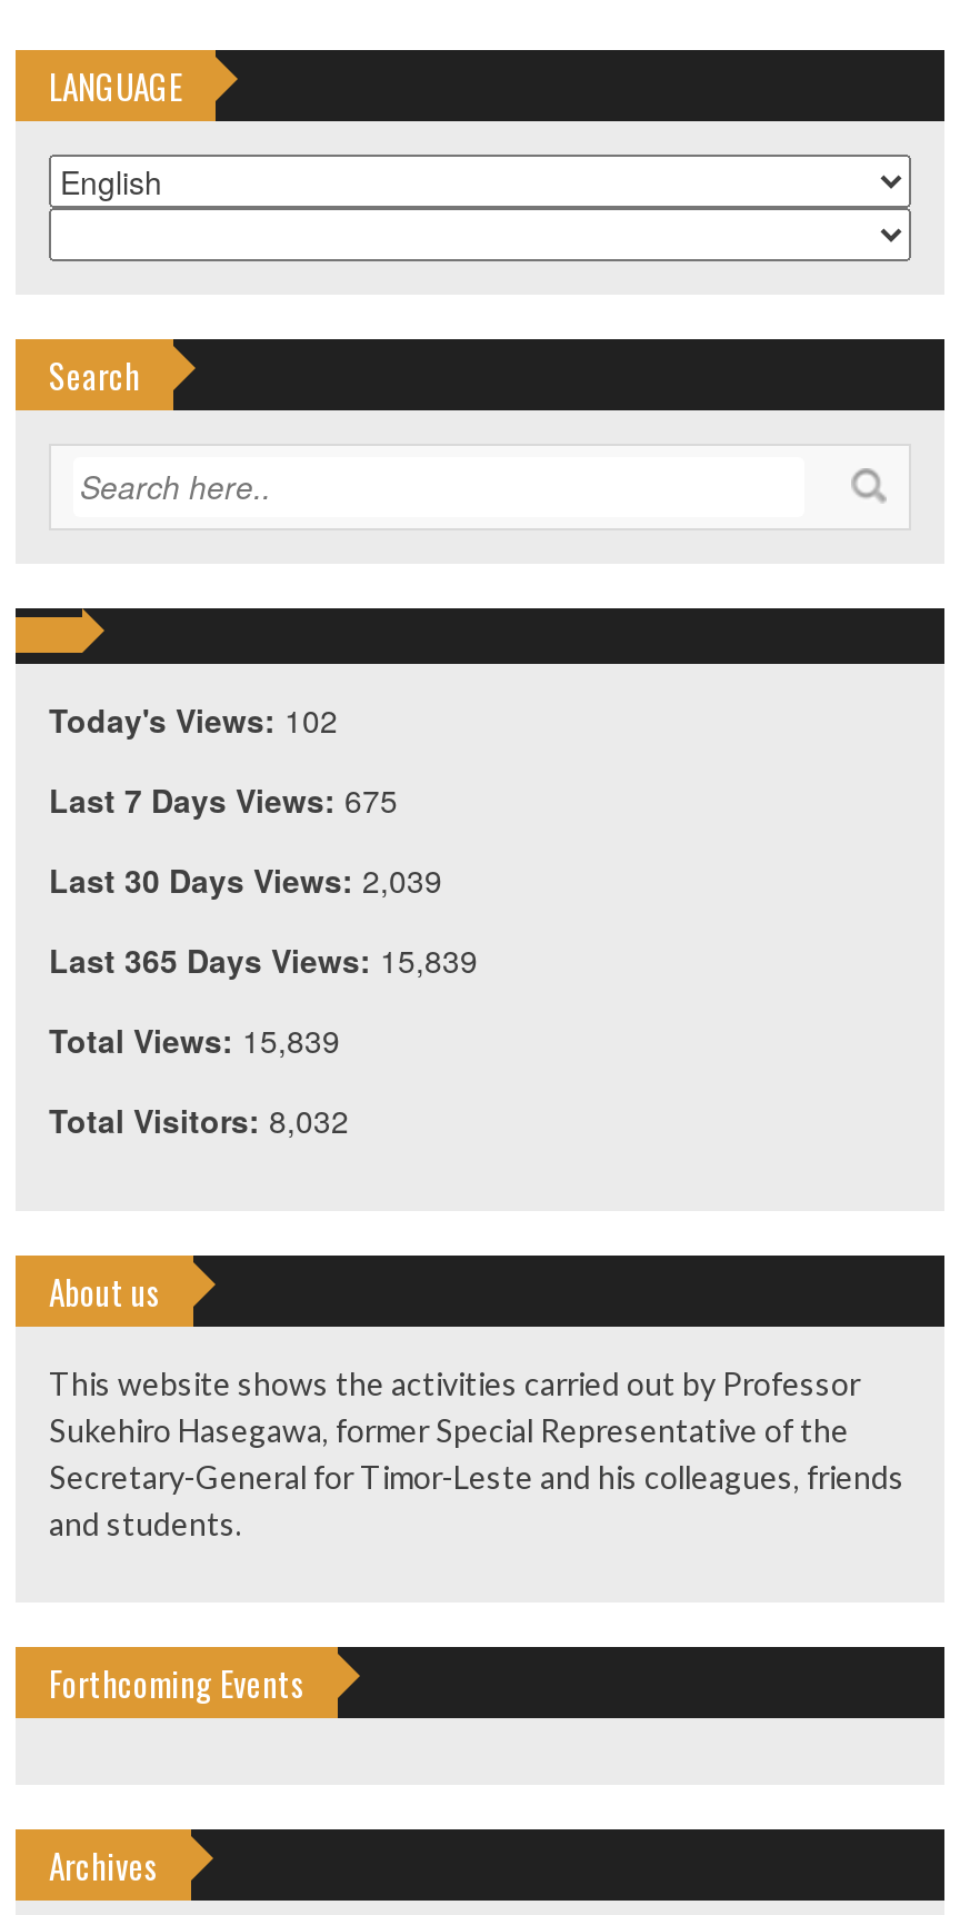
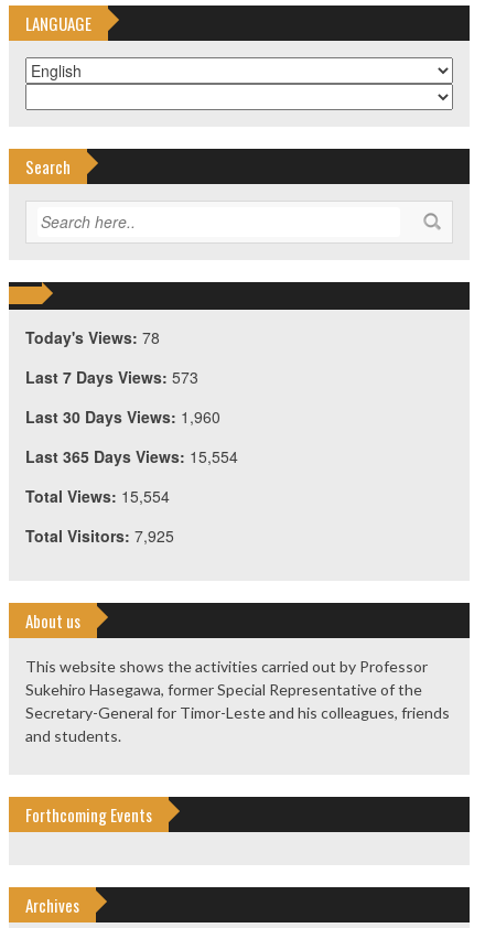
[49,698,338,743] Today's Views: 102 -> [25,327,160,349] Today's Views: 78
[49,778,398,823] Last 7 Days Views: 675 -> [25,366,198,388] Last 7 Days Views: 573
[49,858,442,903] Last 30 Days Views: 2,039 -> [25,406,220,428] Last 30 Days Views: 1,960
[49,938,478,983] Last 365 Days Views: 15,839 -> [25,446,238,468] Last 365 Days Views: 15,554
[49,1018,340,1063] Total Views: 15,839 -> [25,485,170,507] Total Views: 15,554
[49,1099,349,1143] Total Visitors: 8,032 -> [25,525,174,547] Total Visitors: 7,925

